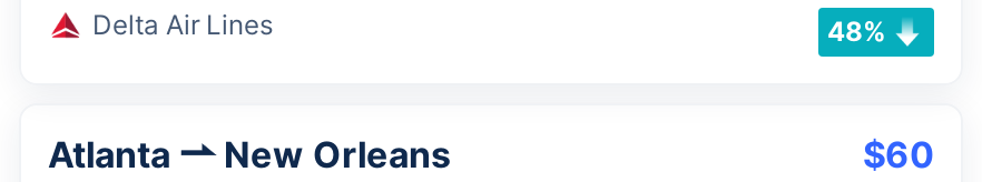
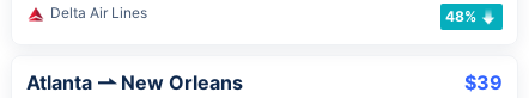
[863,131,934,175] $60 -> [464,71,503,94] $39

